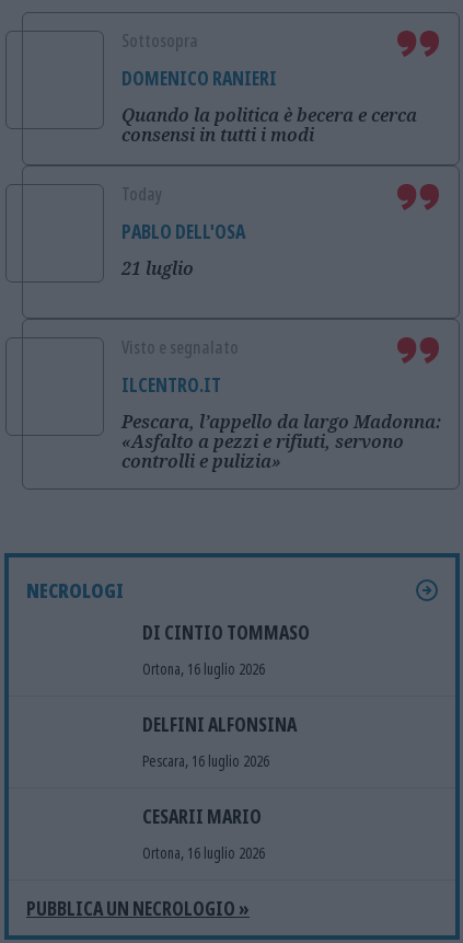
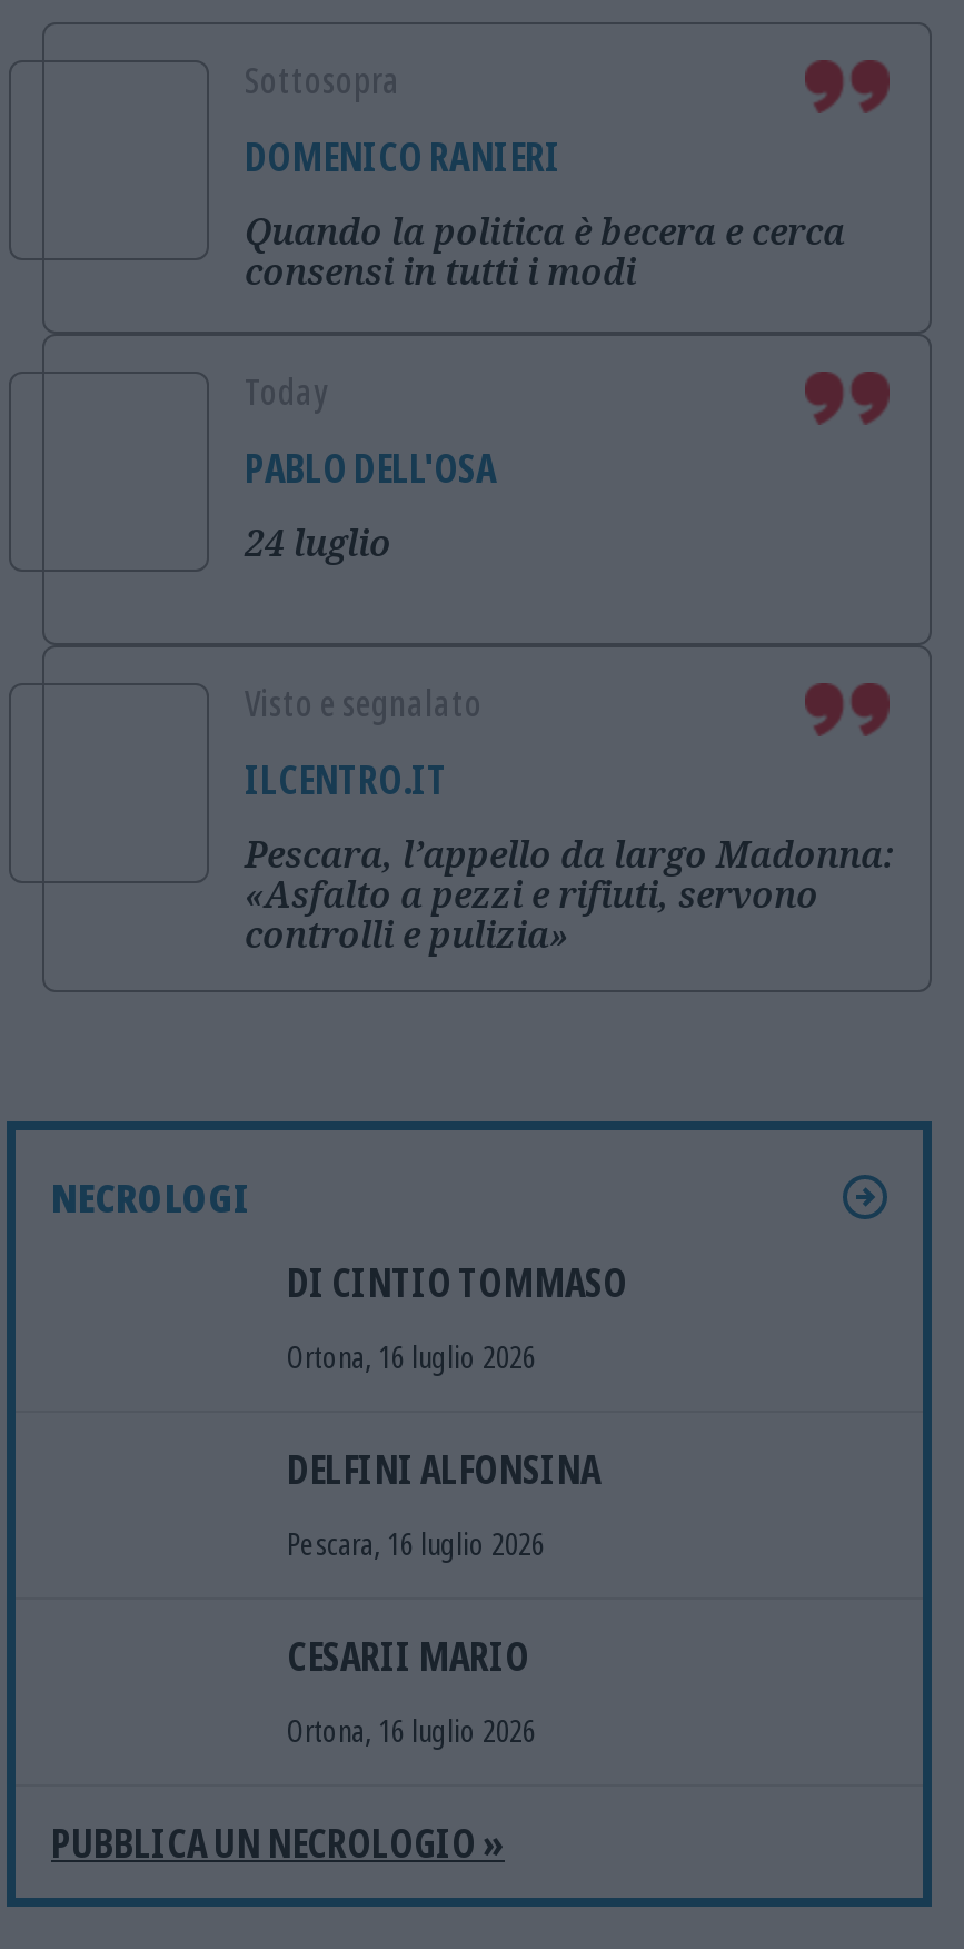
[121,257,194,281] 21 luglio -> [245,519,391,568] 24 luglio

